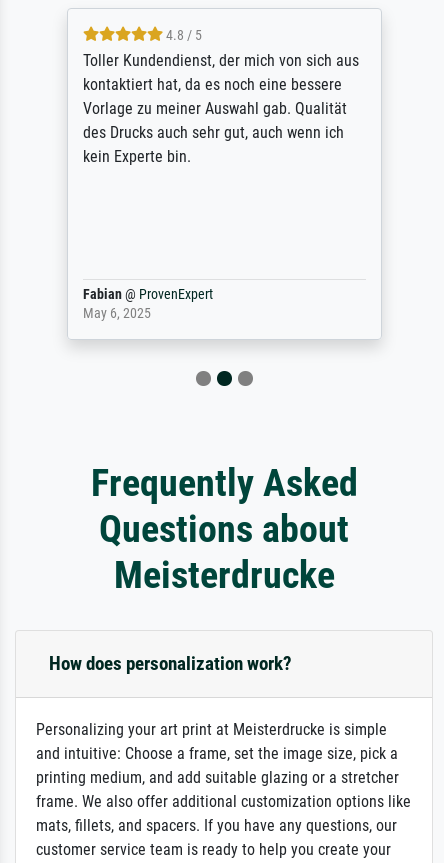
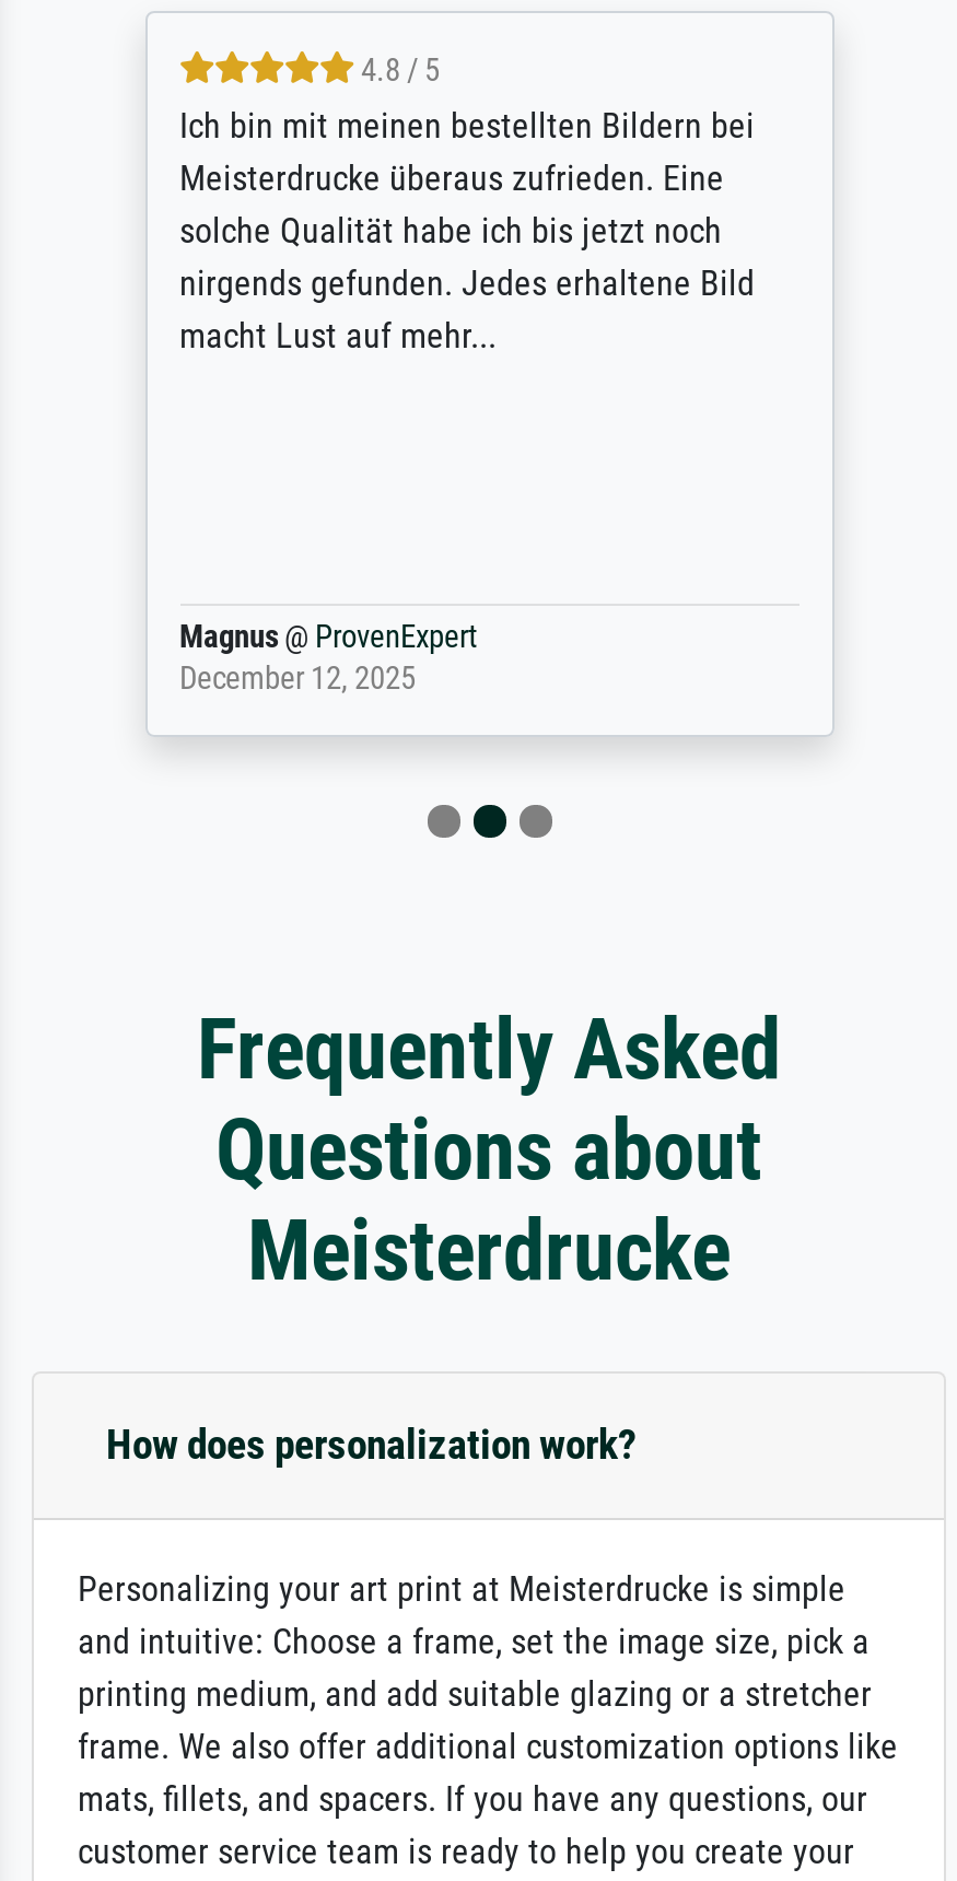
[82,51,358,166] Toller Kundendienst, der mich von sich aus | kontaktiert hat, da es noch eine bessere | Vorlage zu meiner Auswahl gab. Qualität | des Drucks auch sehr gut, auch wenn ich | kein Experte bin. -> [179,105,755,357] Ich bin mit meinen bestellten Bildern bei | Meisterdrucke überaus zufrieden. Eine | solche Qualität habe ich bis jetzt noch | nirgends gefunden. Jedes erhaltene Bild | macht Lust auf mehr...
[82,286,212,322] Fabian @ ProvenExpert | May 6, 2025 -> [179,619,477,698] Magnus @ ProvenExpert | December 12, 2025

